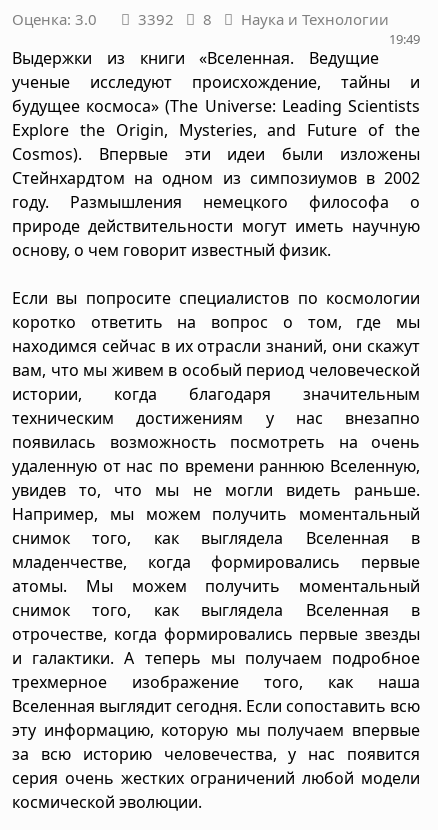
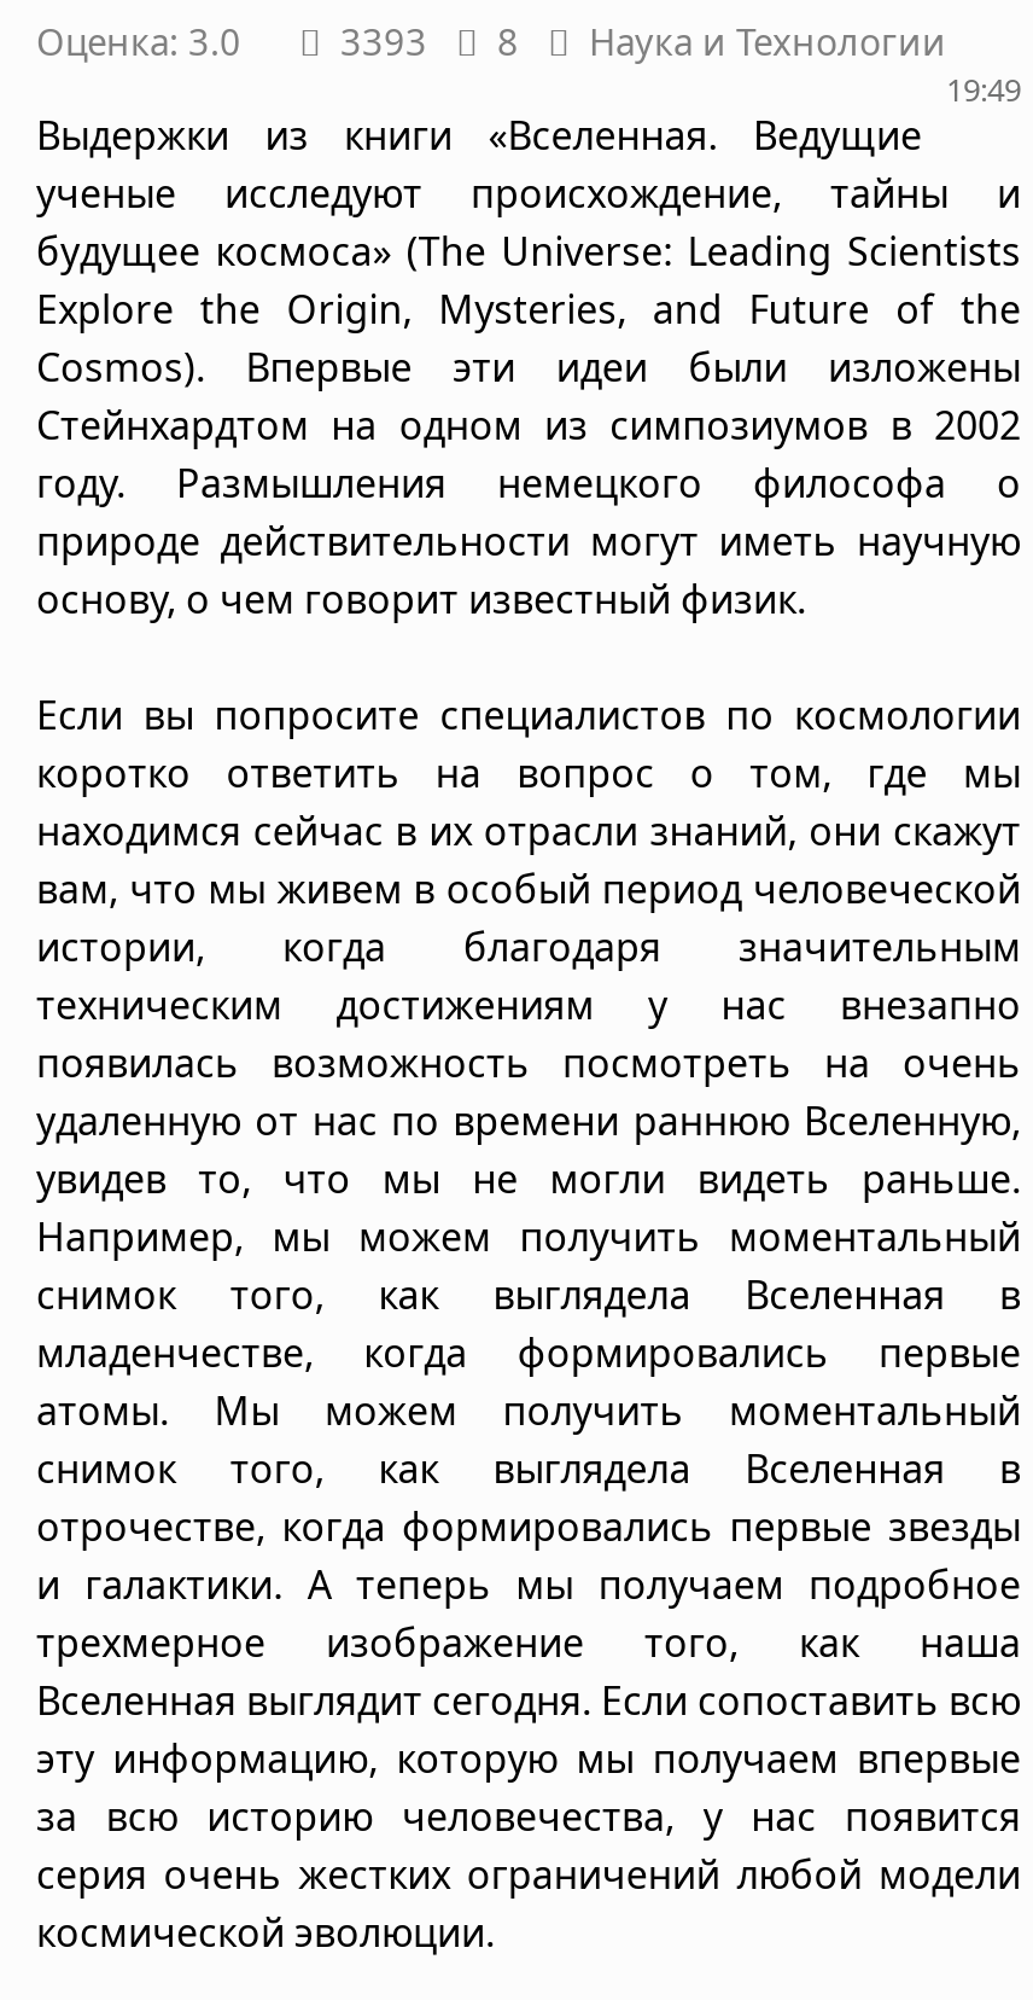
[12,9,389,29] Оценка: 3.0 3392 8 Наука и Технологии -> [36,17,946,65] Оценка: 3.0 3393 8 Наука и Технологии

